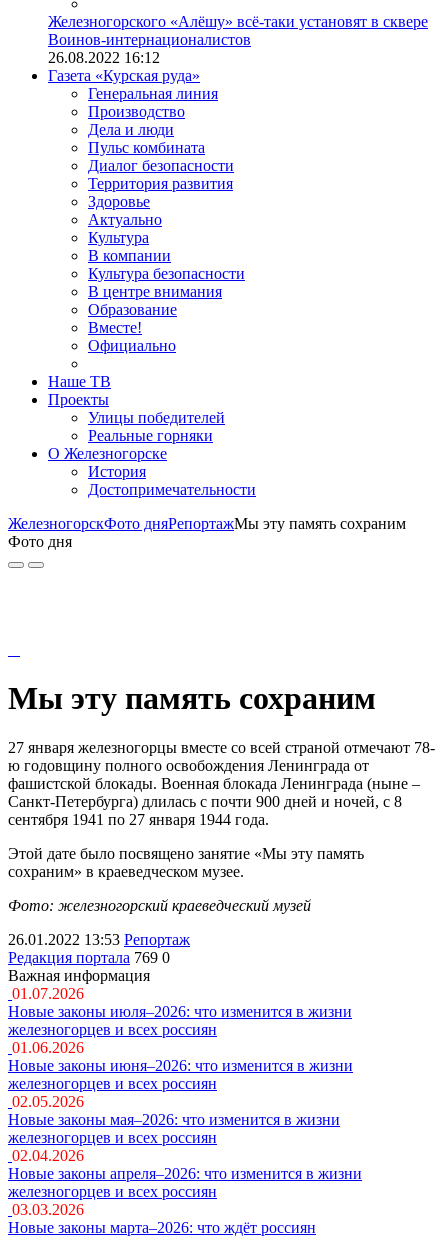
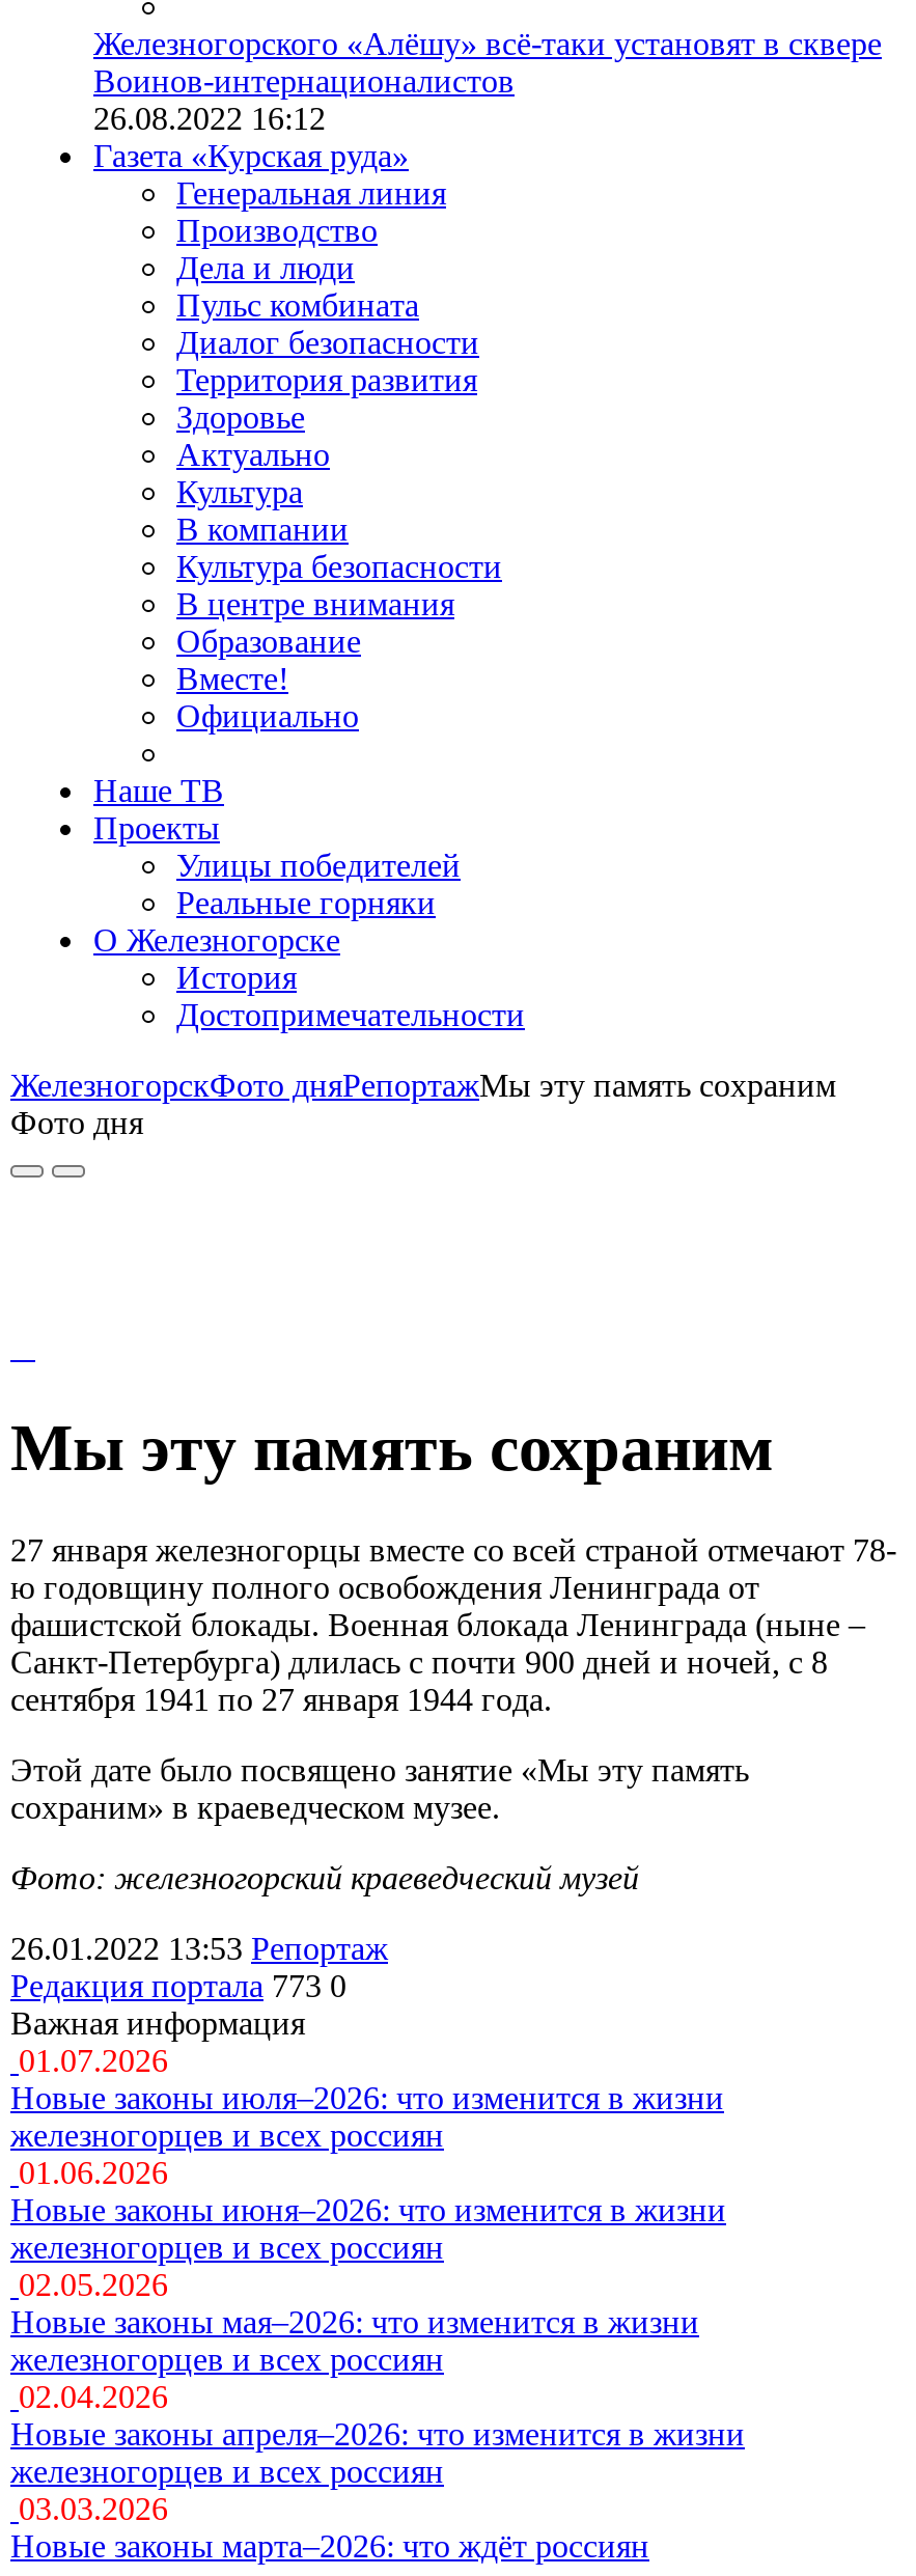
[8,949,170,966] Редакция портала 769 0 -> [10,1968,346,2003] Редакция портала 773 0

